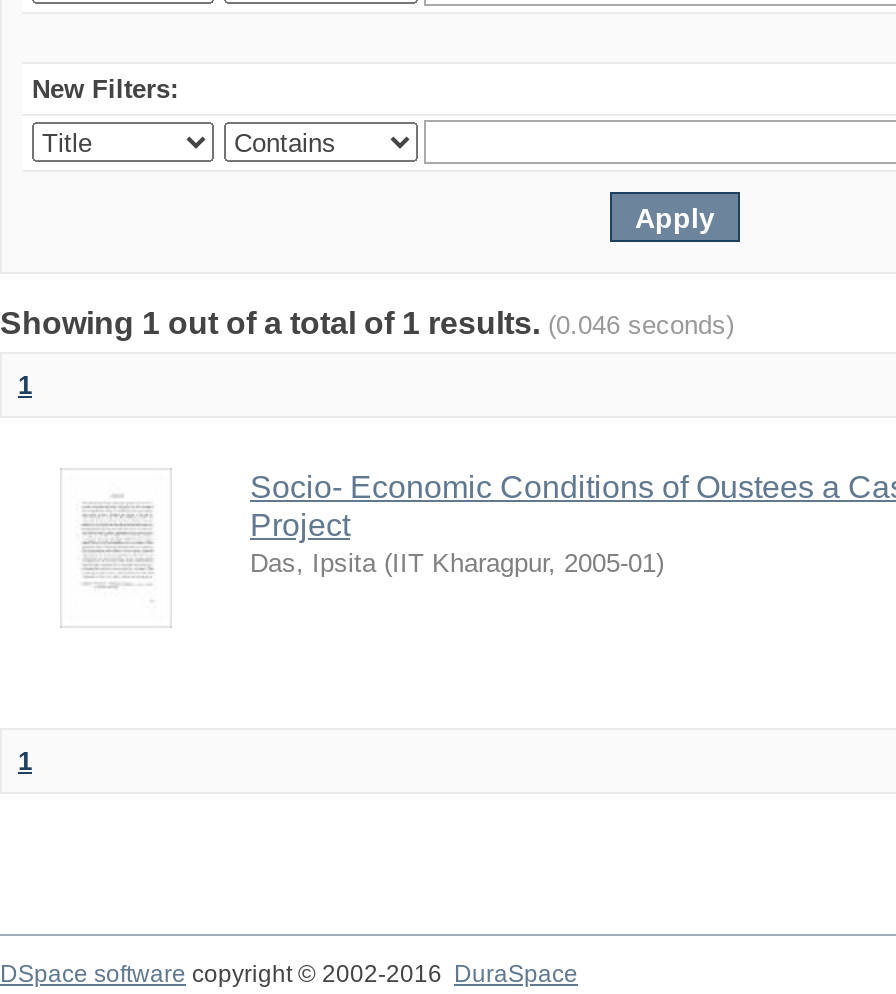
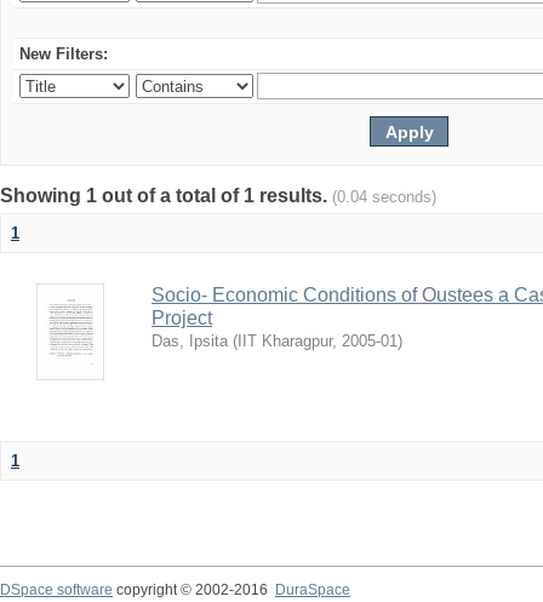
[0,306,734,340] Showing 1 out of a total of 1 results. (0.046 seconds) -> [0,185,436,206] Showing 1 out of a total of 1 results. (0.04 seconds)

